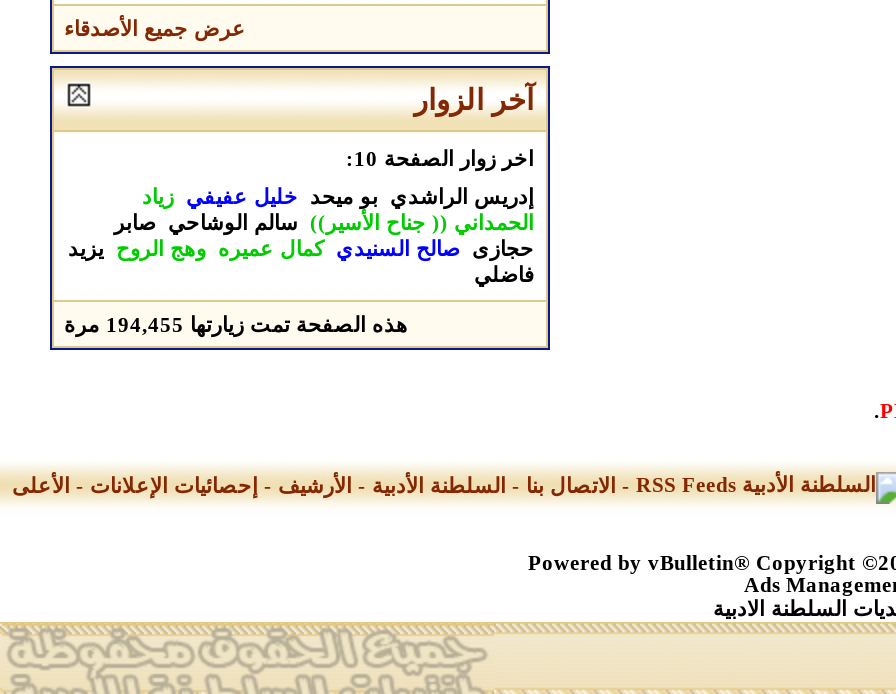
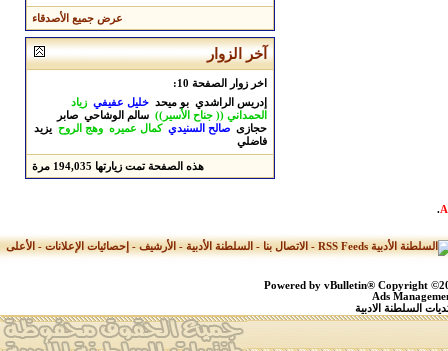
[64,314,408,336] هذه الصفحة تمت زيارتها 194,455 مرة -> [32,161,204,172] هذه الصفحة تمت زيارتها 194,035 مرة

